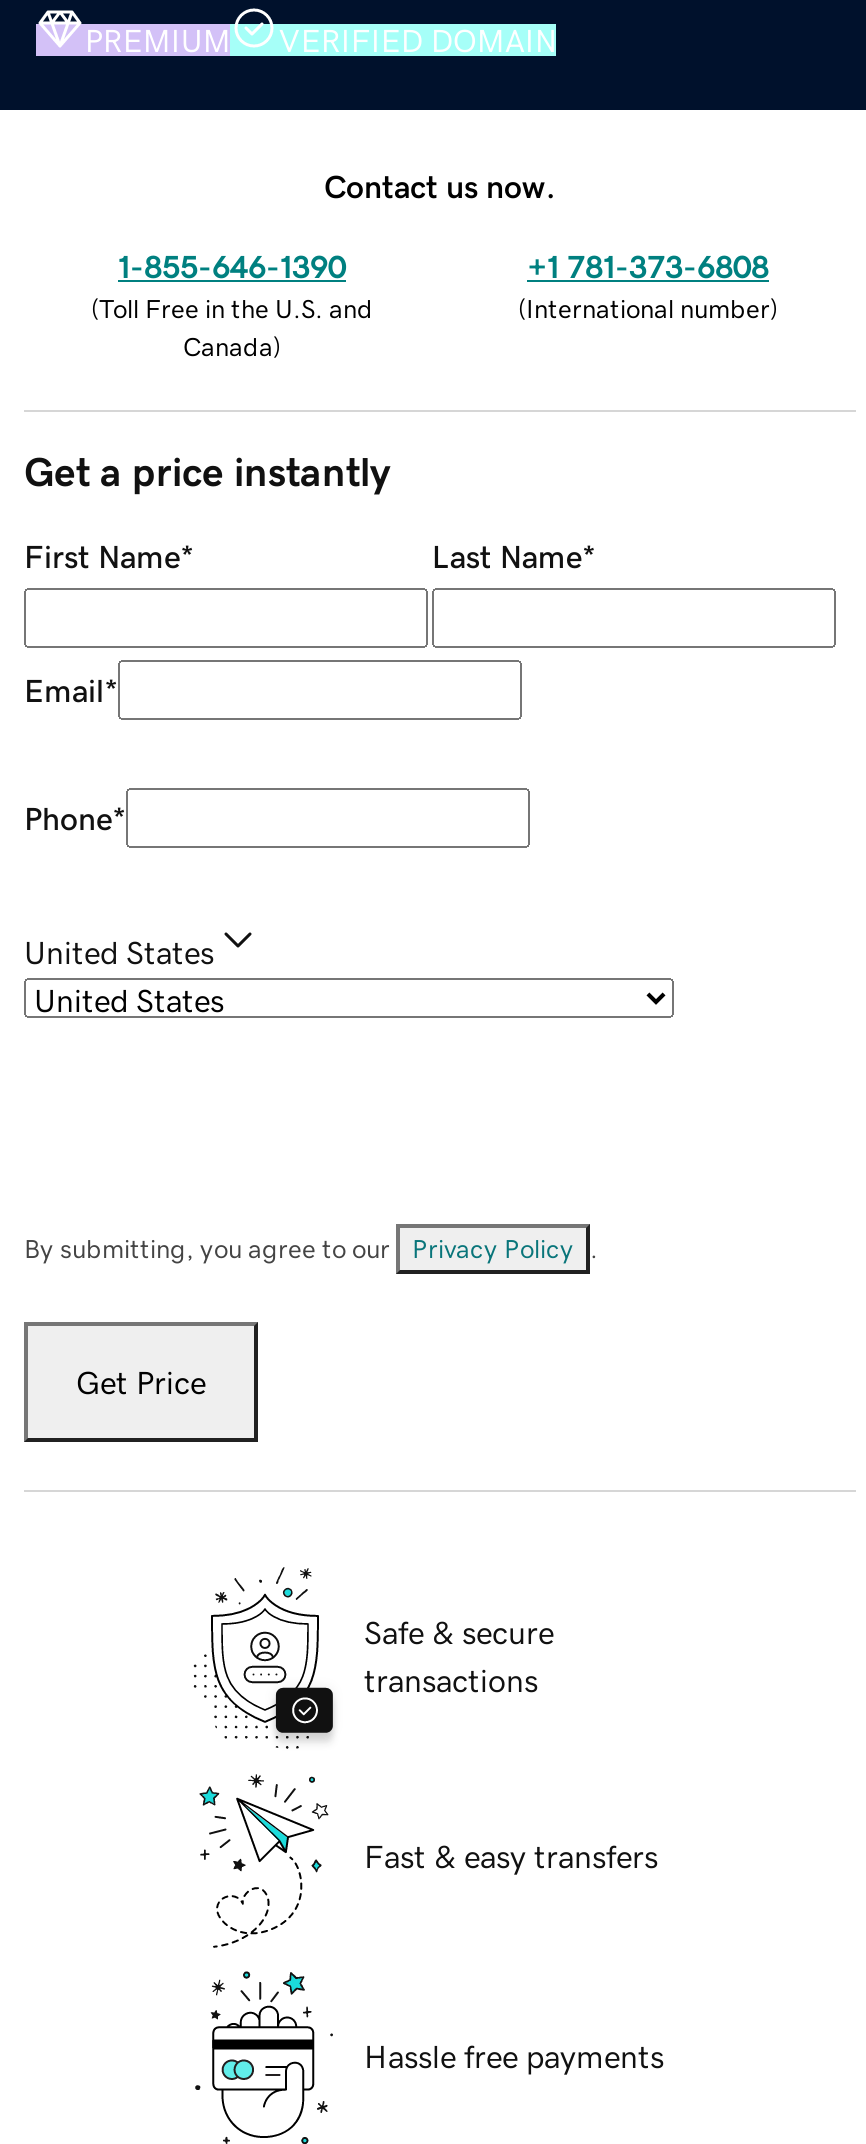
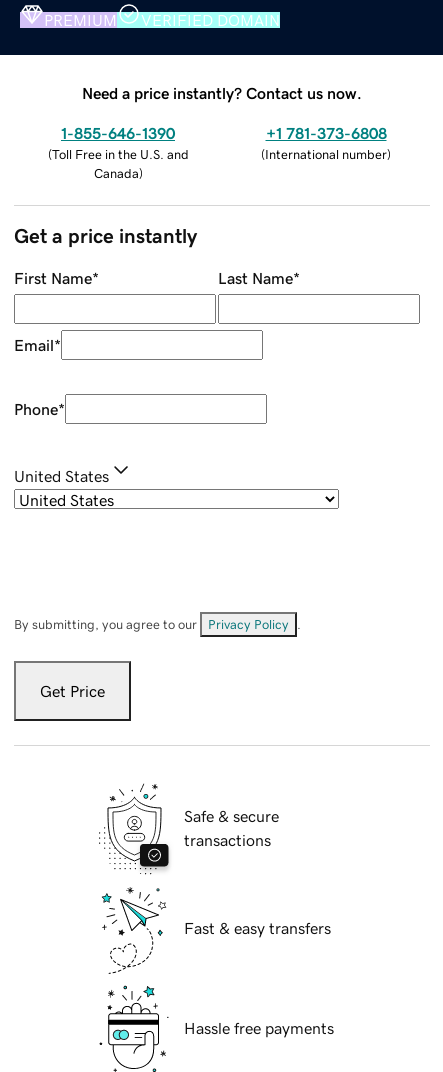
[324,169,556,201] Contact us now. -> [82,85,362,101] Need a price instantly? Contact us now.

